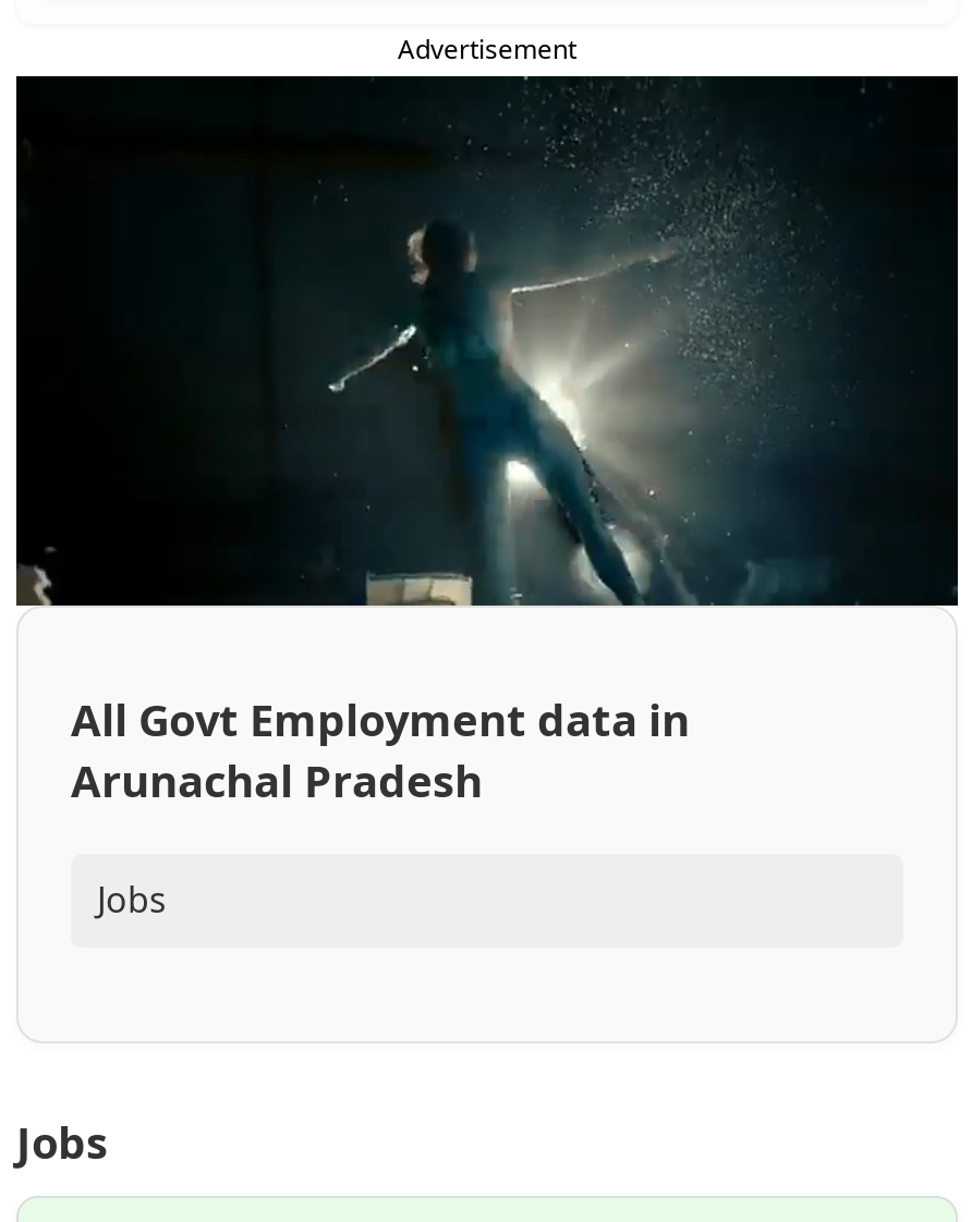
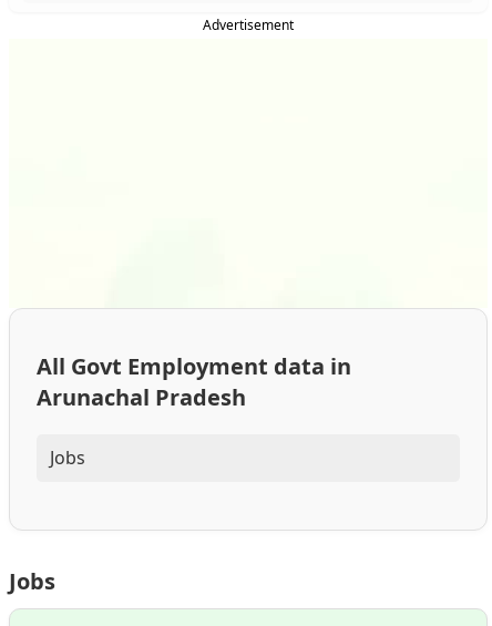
[14,74,960,608] [image] -> none

